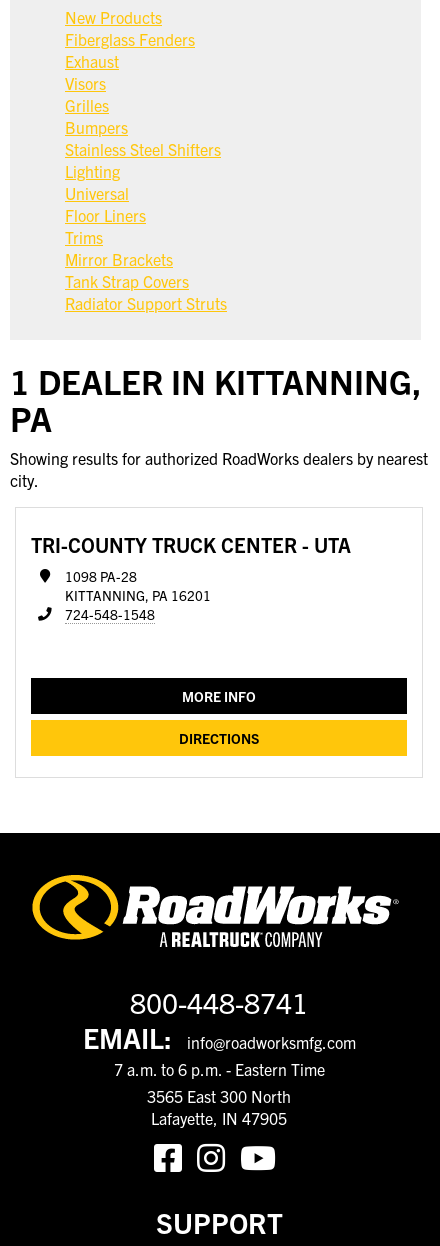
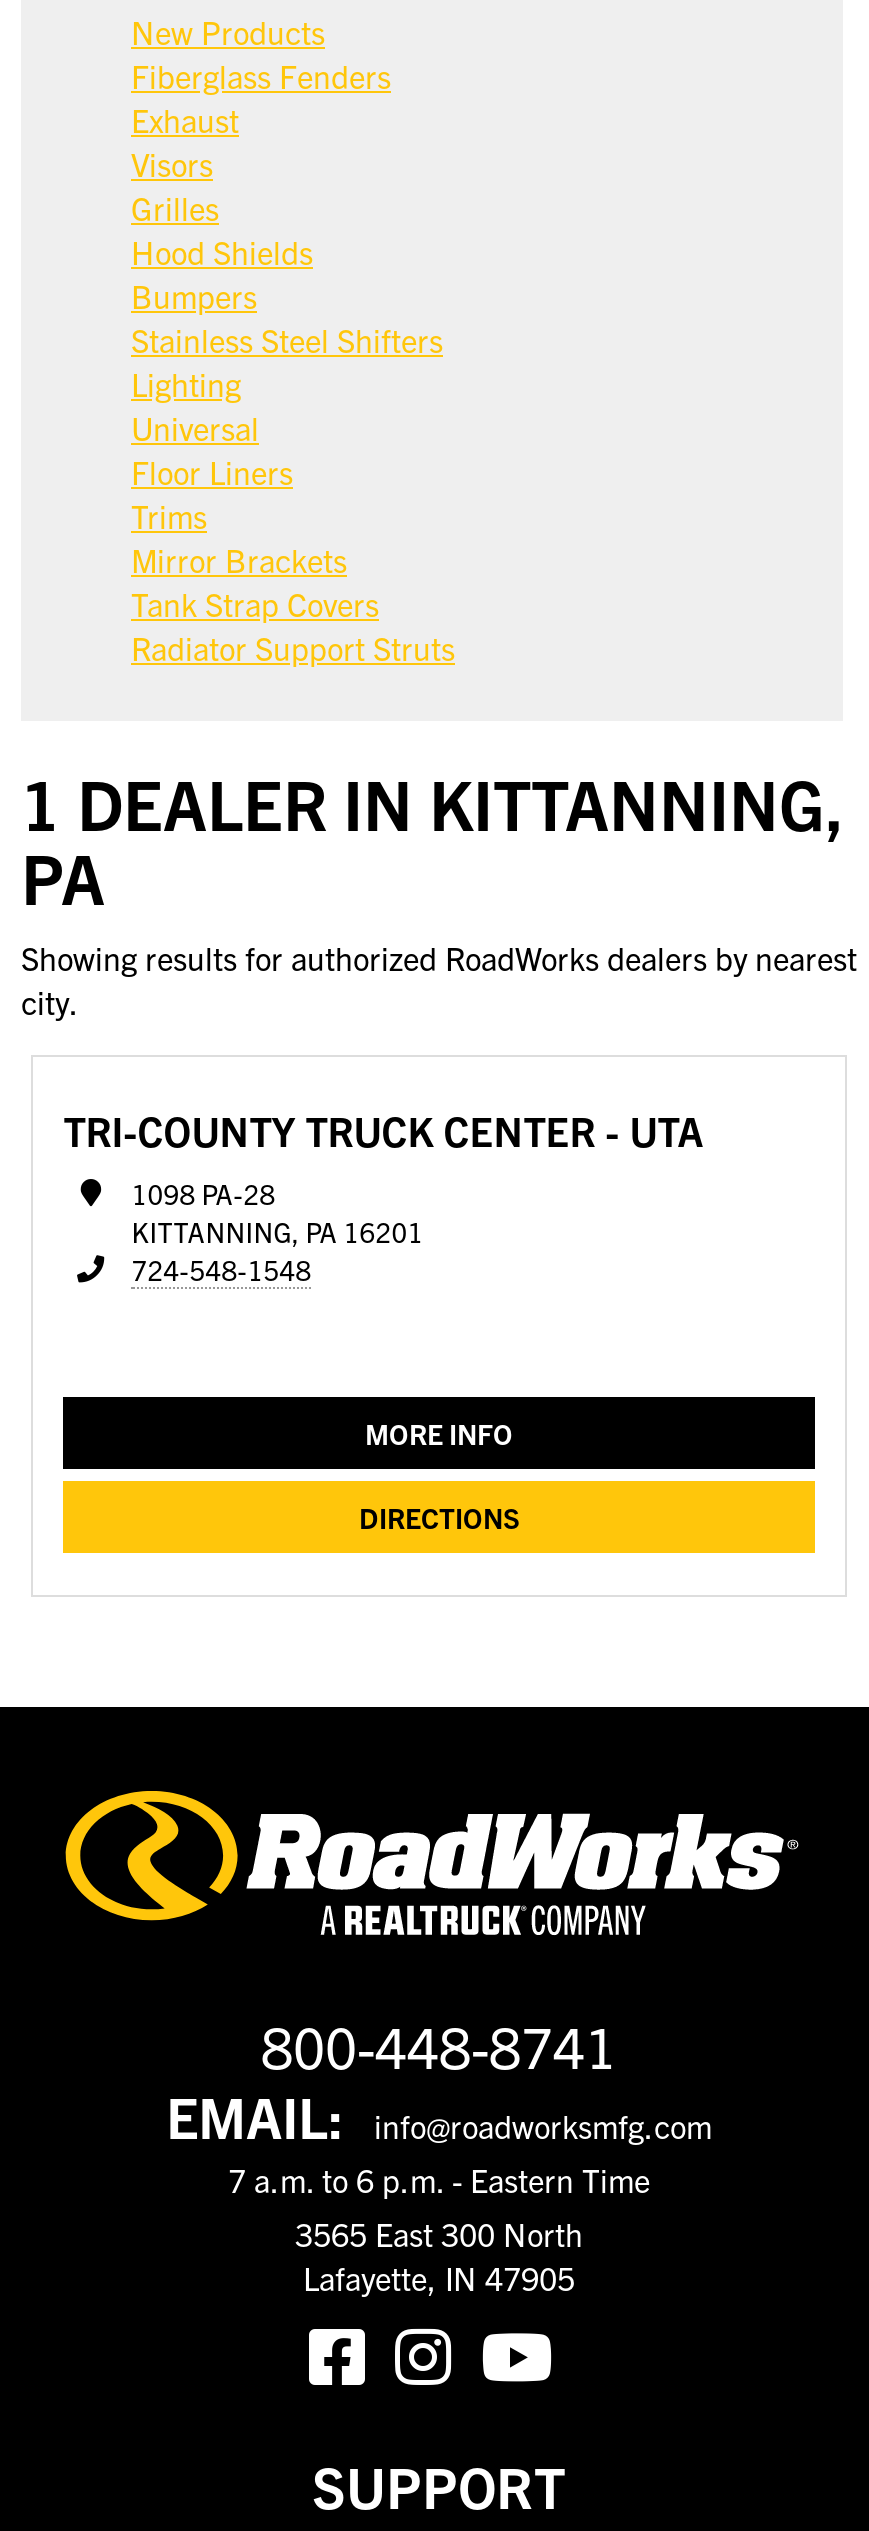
none -> [131,230,313,270] Hood Shields

